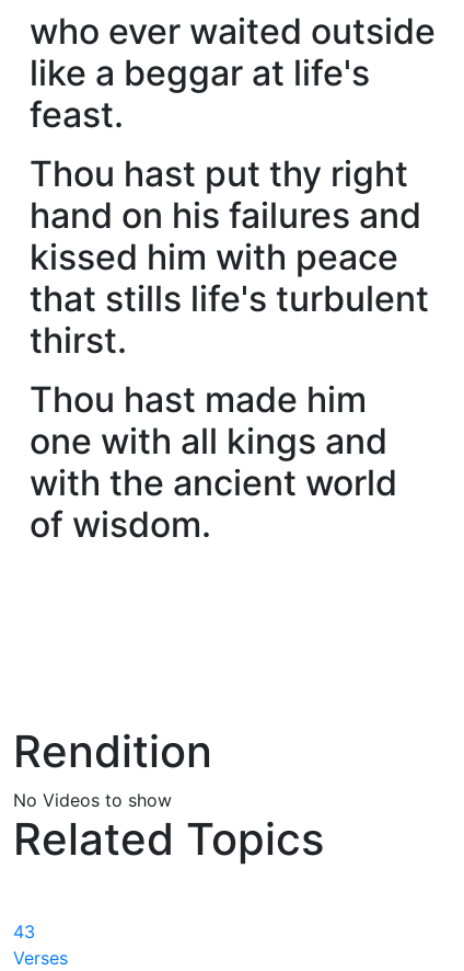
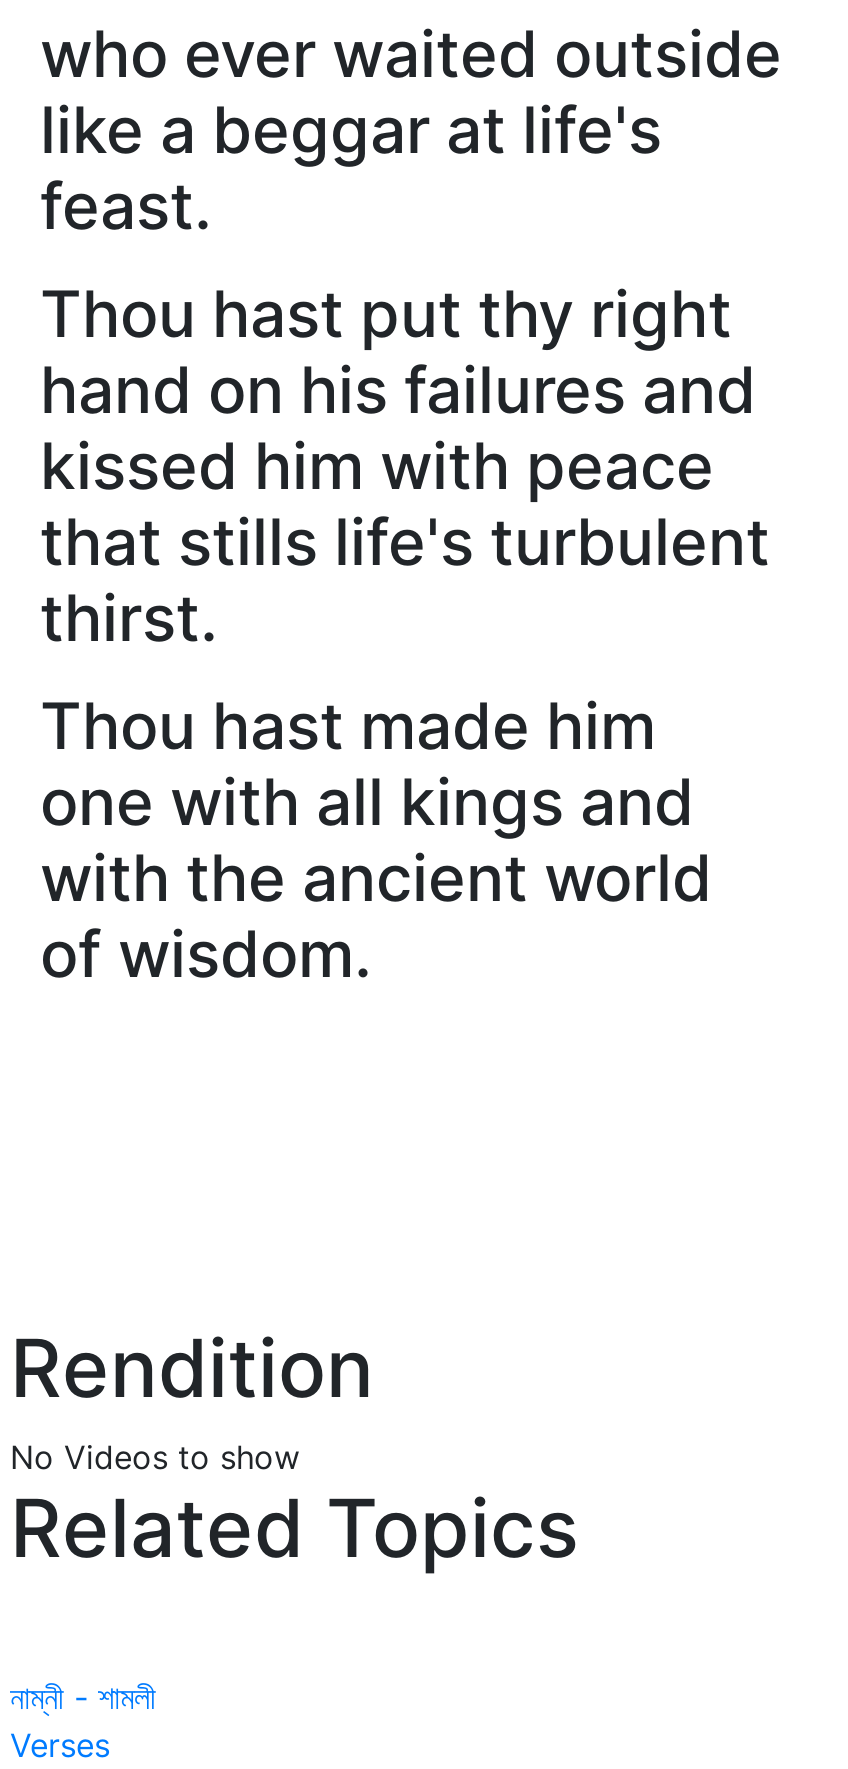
[13,921,35,943] 43 -> [10,1677,156,1717] নাম্নী - শামলী

